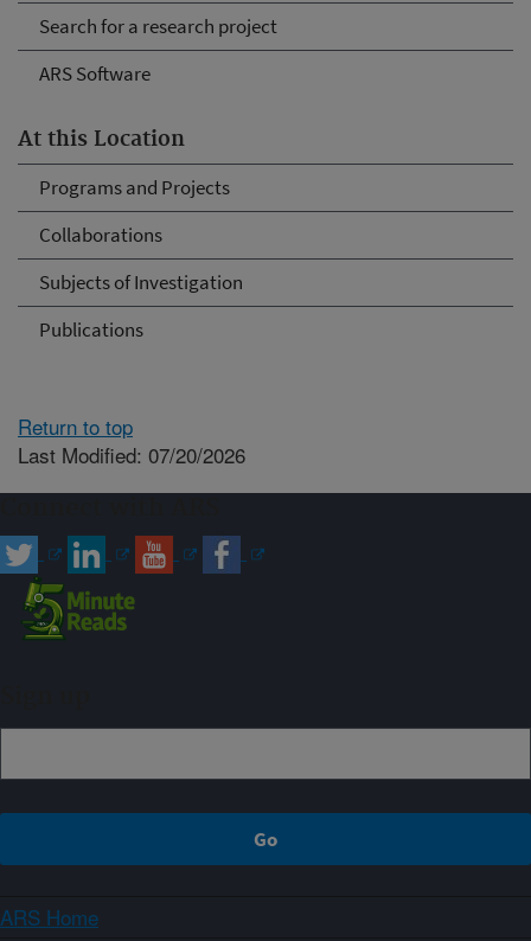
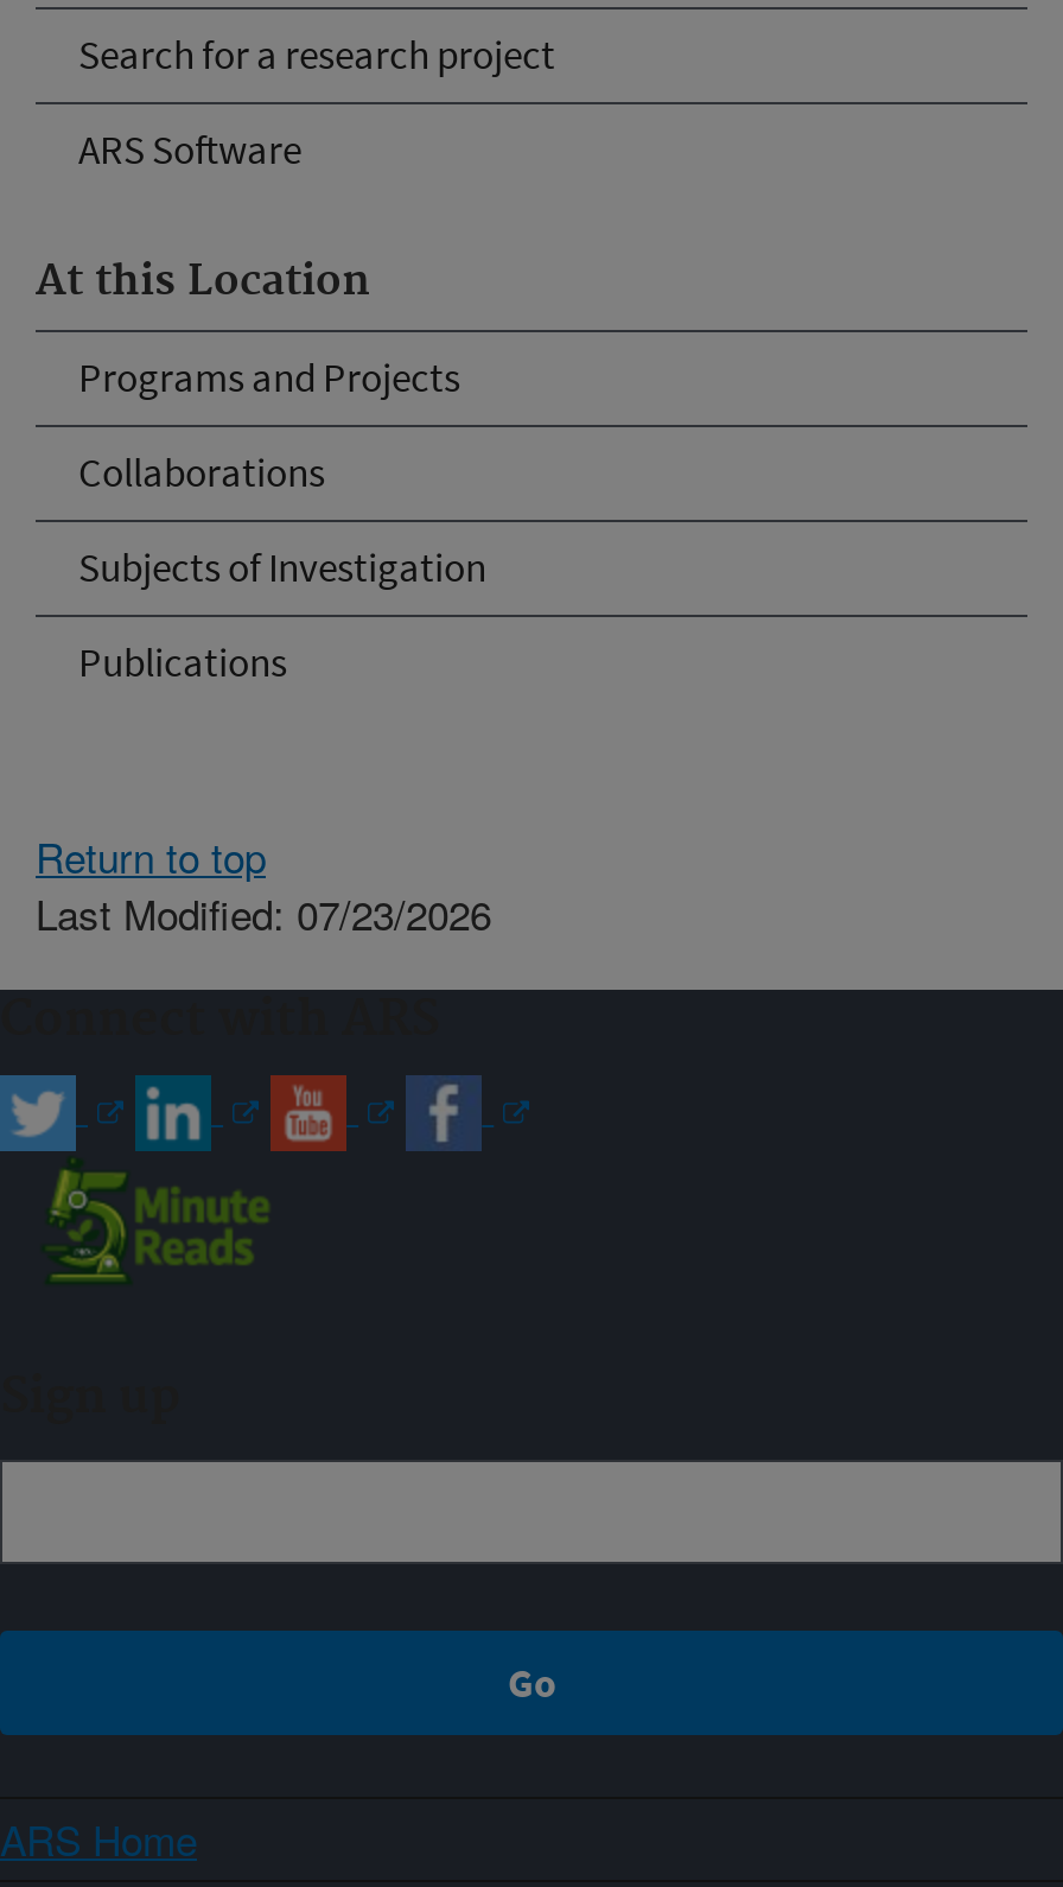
[18,439,245,469] Last Modified: 07/20/2026 -> [36,882,491,941] Last Modified: 07/23/2026

